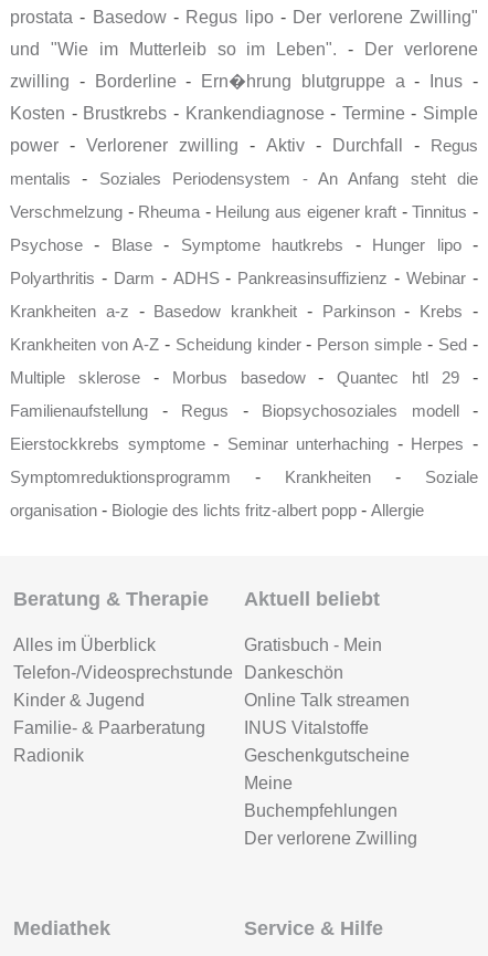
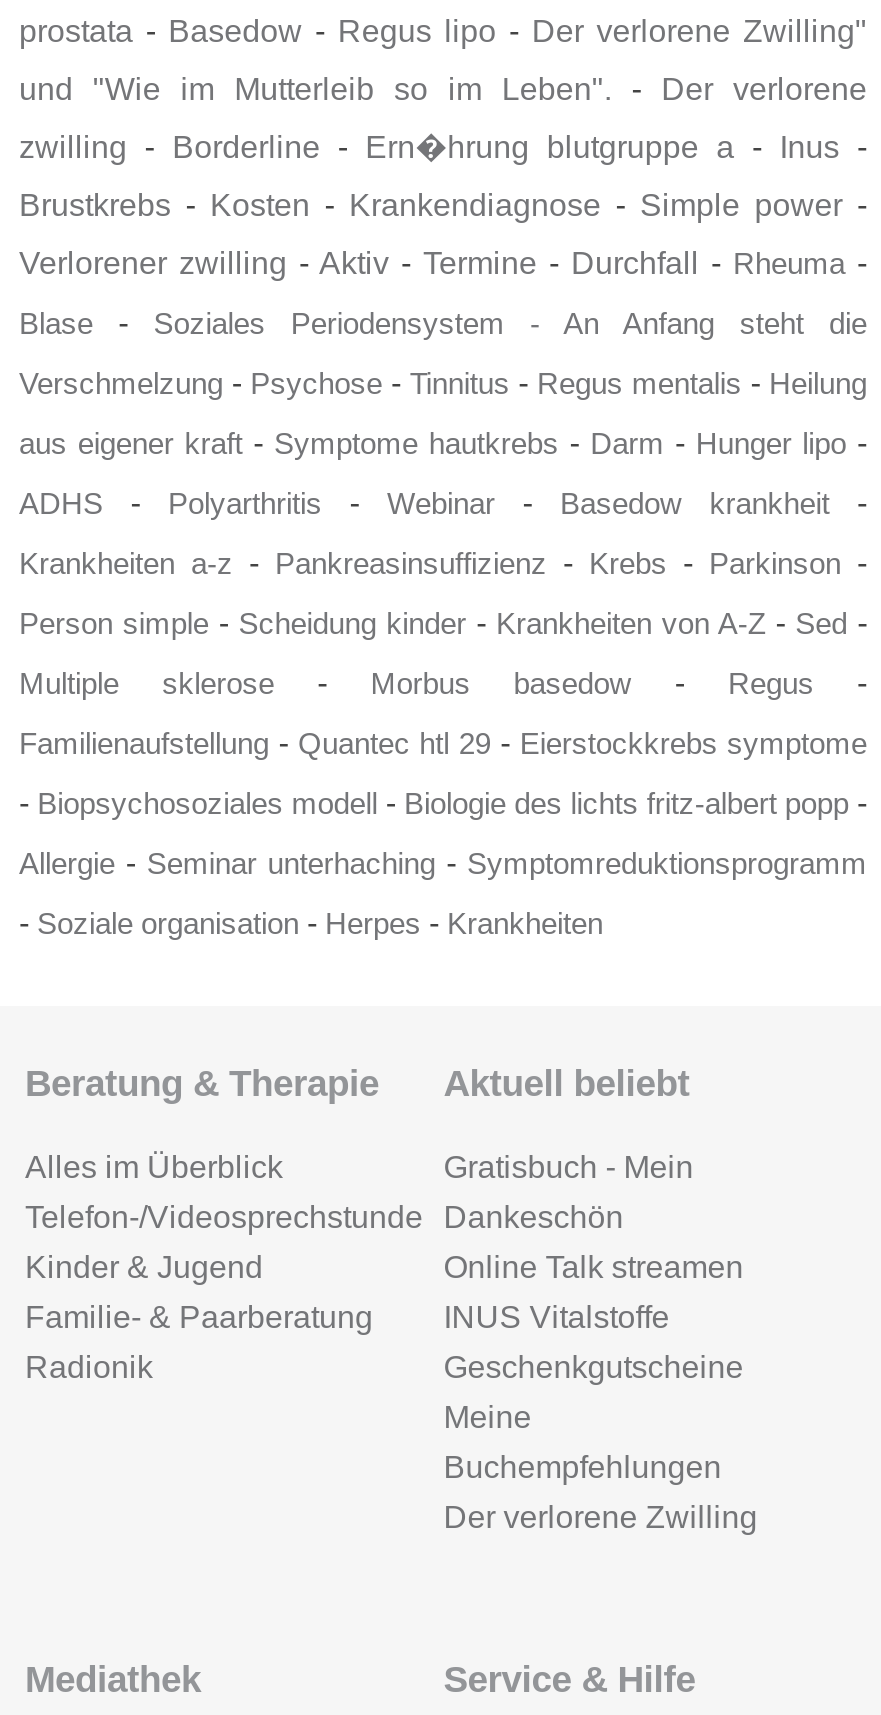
[10,104,478,122] Kosten - Brustkrebs - Krankendiagnose - Termine - Simple -> [19,188,867,222] Brustkrebs - Kosten - Krankendiagnose - Simple power -
[10,136,478,155] power - Verlorener zwilling - Aktiv - Durchfall - Regus -> [19,246,867,280] Verlorener zwilling - Aktiv - Termine - Durchfall - Rheuma -
[10,169,478,188] mentalis - Soziales Periodensystem - An Anfang steht die -> [19,306,867,340] Blase - Soziales Periodensystem - An Anfang steht die
[10,202,478,221] Verschmelzung - Rheuma - Heilung aus eigener kraft - Tinnitus - -> [19,366,867,400] Verschmelzung - Psychose - Tinnitus - Regus mentalis - Heilung
[10,235,478,254] Psychose - Blase - Symptome hautkrebs - Hunger lipo - -> [19,426,867,460] aus eigener kraft - Symptome hautkrebs - Darm - Hunger lipo -
[10,268,478,287] Polyarthritis - Darm - ADHS - Pankreasinsuffizienz - Webinar - -> [19,486,867,520] ADHS - Polyarthritis - Webinar - Basedow krankheit -
[10,301,478,320] Krankheiten a-z - Basedow krankheit - Parkinson - Krebs - -> [19,546,867,580] Krankheiten a-z - Pankreasinsuffizienz - Krebs - Parkinson -
[10,335,478,353] Krankheiten von A-Z - Scheidung kinder - Person simple - Sed - -> [19,606,867,640] Person simple - Scheidung kinder - Krankheiten von A-Z - Sed -
[10,368,478,387] Multiple sklerose - Morbus basedow - Quantec htl 29 - -> [19,666,867,700] Multiple sklerose - Morbus basedow - Regus -
[10,401,478,420] Familienaufstellung - Regus - Biopsychosoziales modell - -> [19,726,867,760] Familienaufstellung - Quantec htl 29 - Eierstockkrebs symptome
[10,434,478,453] Eierstockkrebs symptome - Seminar unterhaching - Herpes - -> [19,786,867,820] - Biopsychosoziales modell - Biologie des lichts fritz-albert popp -
[10,467,478,486] Symptomreduktionsprogramm - Krankheiten - Soziale -> [19,846,867,880] Allergie - Seminar unterhaching - Symptomreduktionsprogramm
[10,500,424,519] organisation - Biologie des lichts fritz-albert popp - Allergie -> [19,906,603,940] - Soziale organisation - Herpes - Krankheiten

